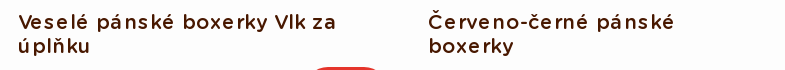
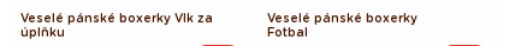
[428,9,676,57] Červeno-černé pánské | boxerky -> [267,10,418,38] Veselé pánské boxerky | Fotbal

